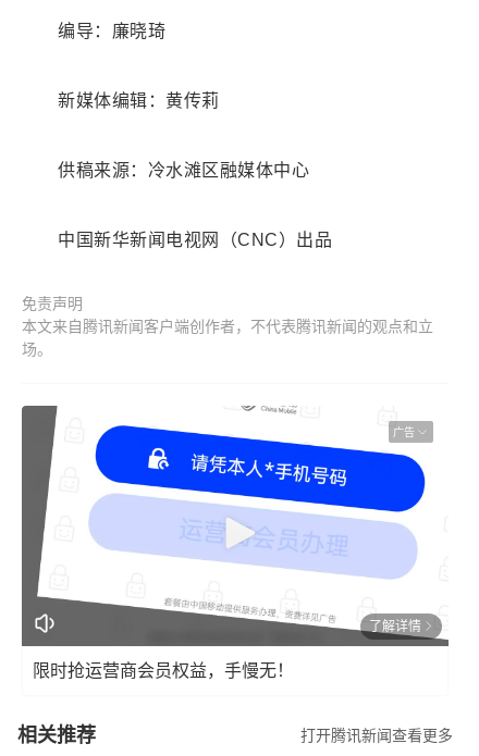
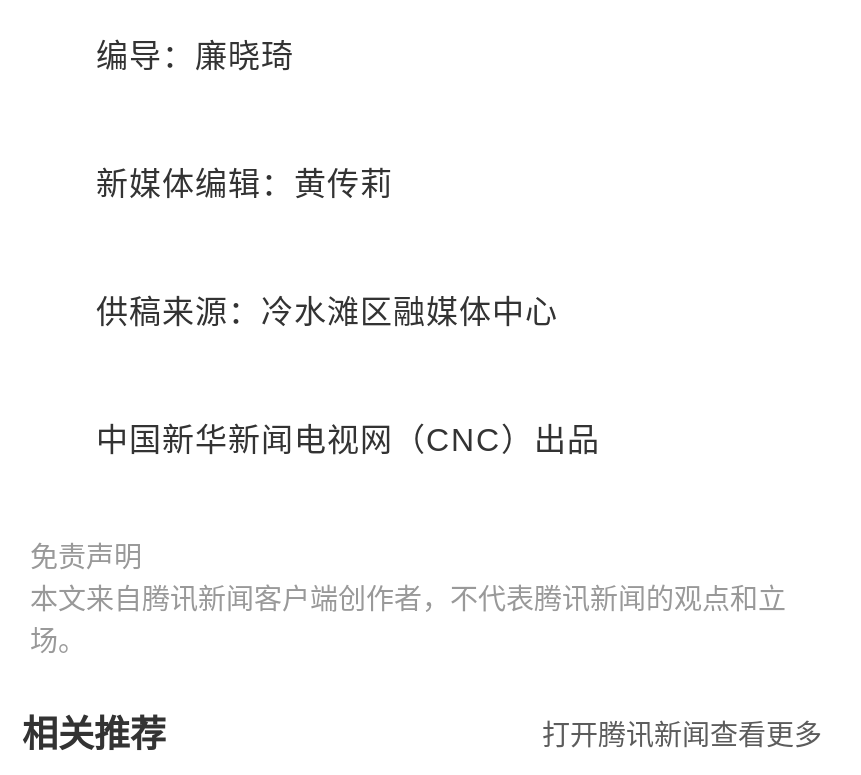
[21,405,450,647] [image] | 广告 -> none
[33,619,421,680] 了解详情 | 限时抢运营商会员权益，手慢无！ -> none

